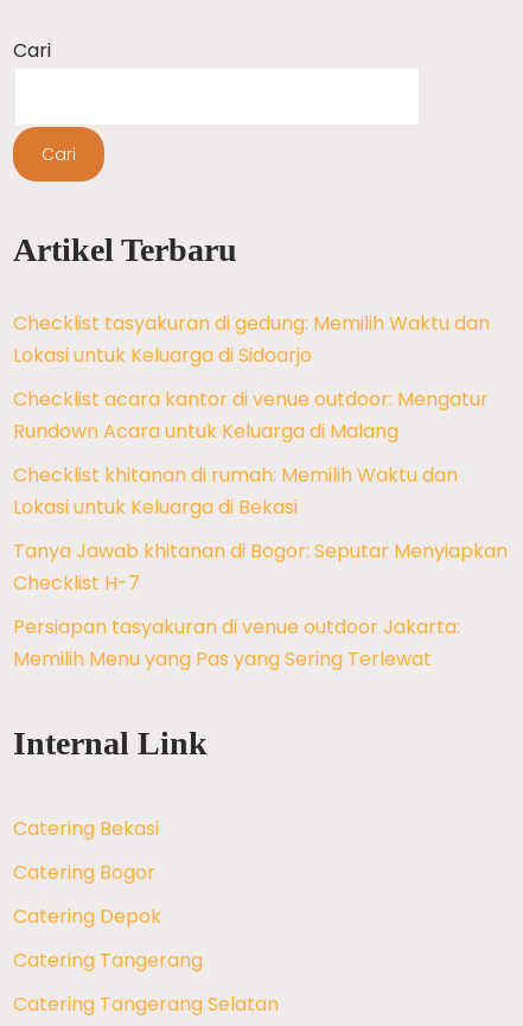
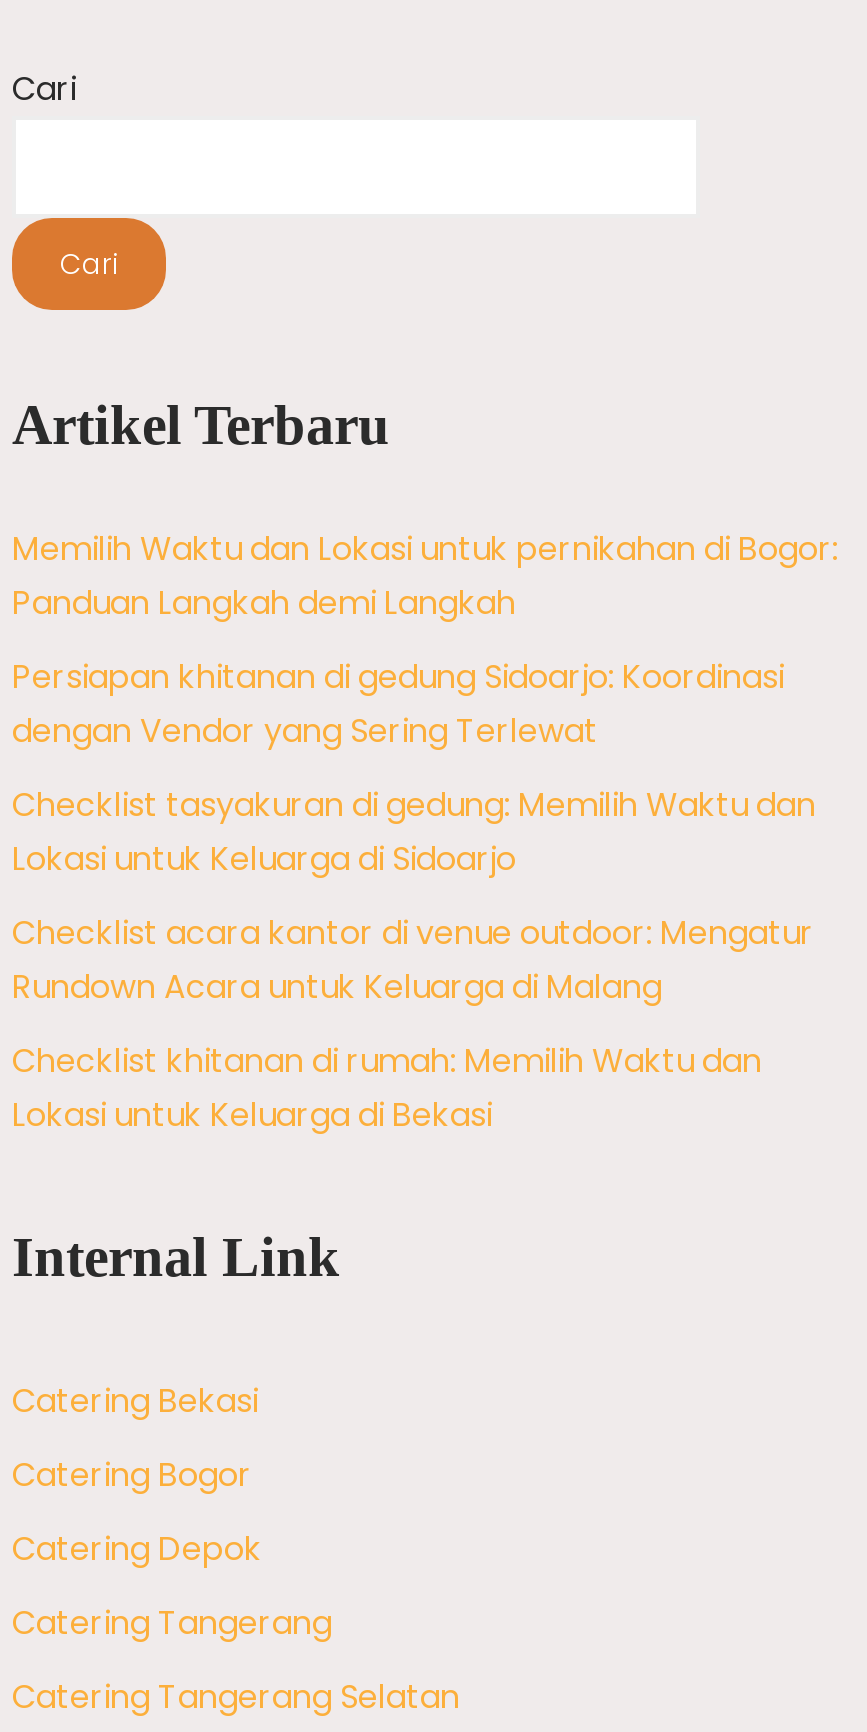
none -> [12,526,838,754] Memilih Waktu dan Lokasi untuk pernikahan di Bogor: | Panduan Langkah demi Langkah | Persiapan khitanan di gedung Sidoarjo: Koordinasi | dengan Vendor yang Sering Terlewat
moved [13,310,490,521] -> [12,782,816,1138]: Checklist tasyakuran di gedung: Memilih Waktu dan | Lokasi untuk Keluarga di Sidoarjo | Checklist acara kantor di venue outdoor: Mengatur | Rundown Acara untuk Keluarga di Malang | Checklist khitanan di rumah: Memilih Waktu dan | Lokasi untuk Keluarga di Bekasi
[13,537,508,673] Tanya Jawab khitanan di Bogor: Seputar Menyiapkan | Checklist H-7 | Persiapan tasyakuran di venue outdoor Jakarta: | Memilih Menu yang Pas yang Sering Terlewat -> none

